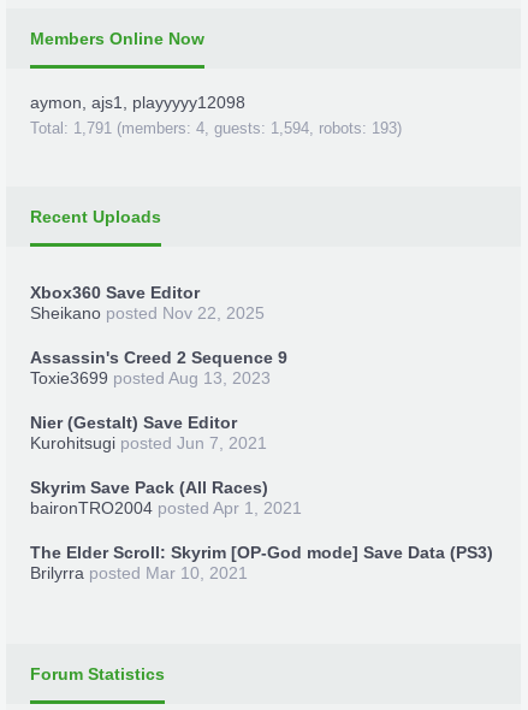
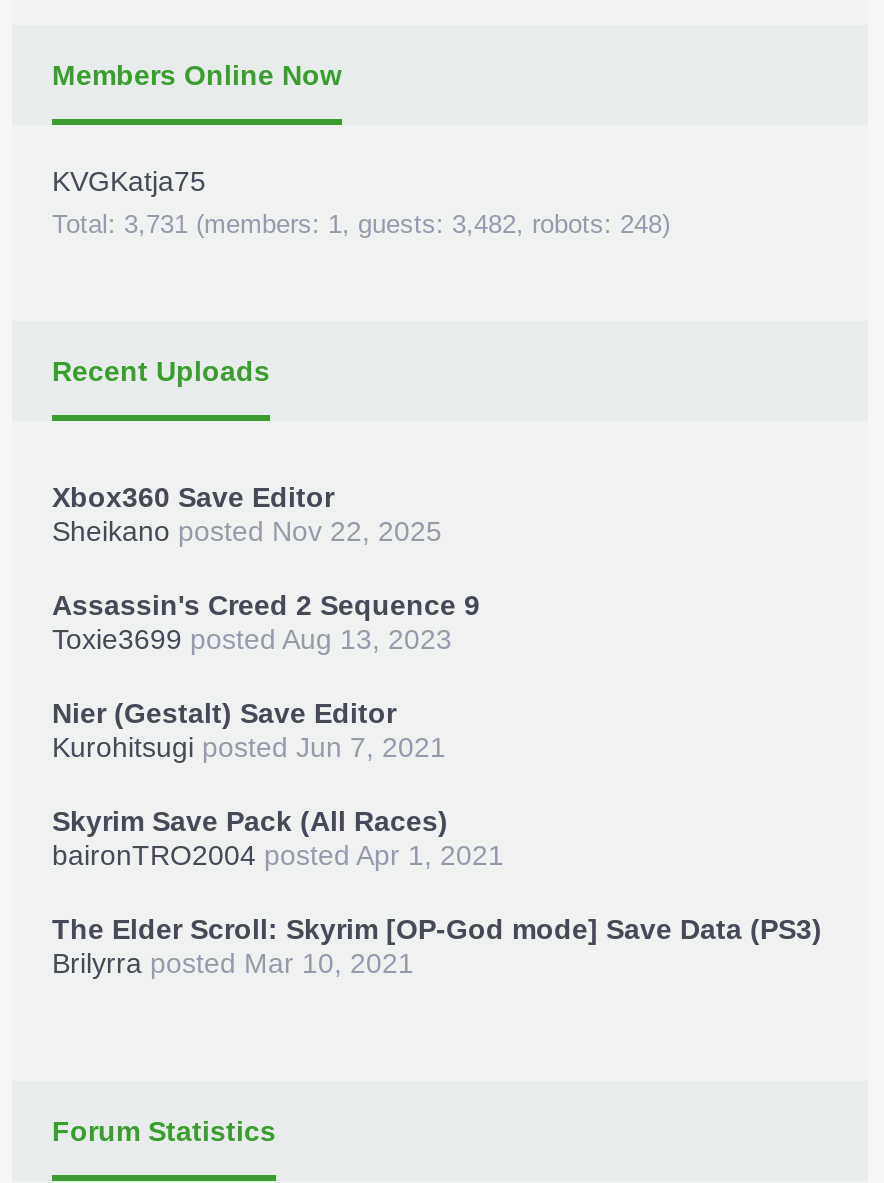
[30,93,402,137] aymon, ajs1, playyyyy12098 | Total: 1,791 (members: 4, guests: 1,594, robots: 193) -> [52,165,670,239] KVGKatja75 | Total: 3,731 (members: 1, guests: 3,482, robots: 248)

